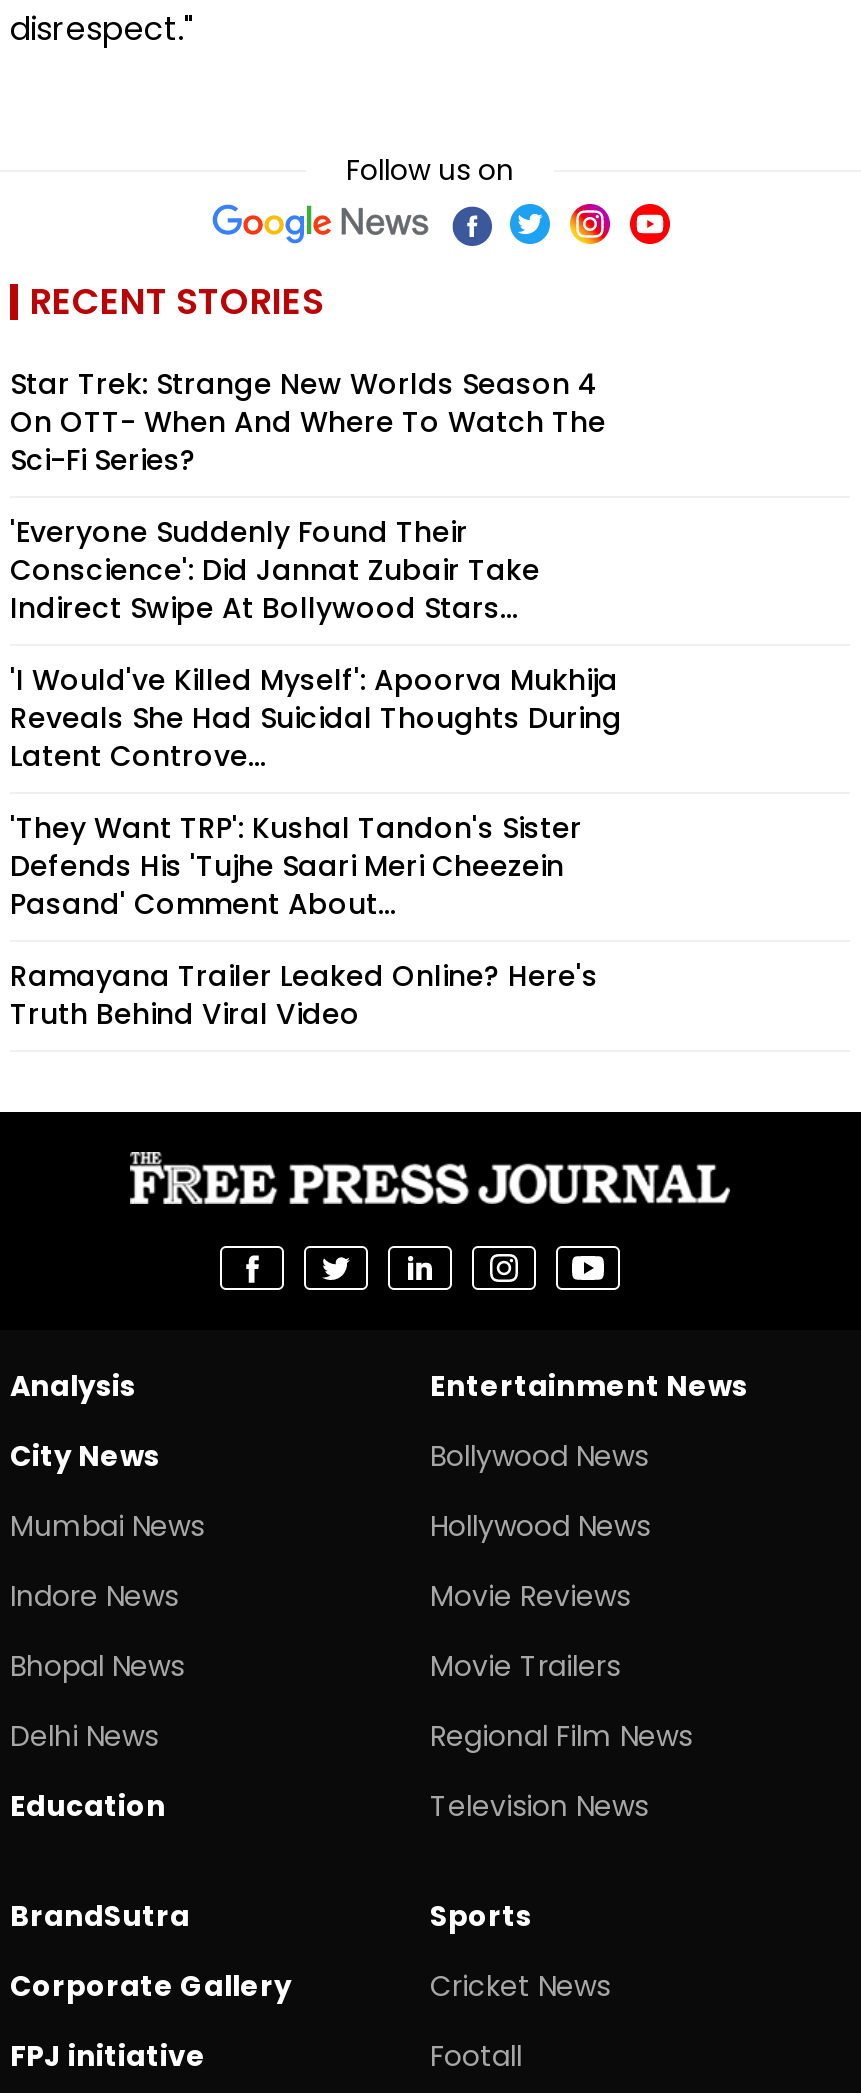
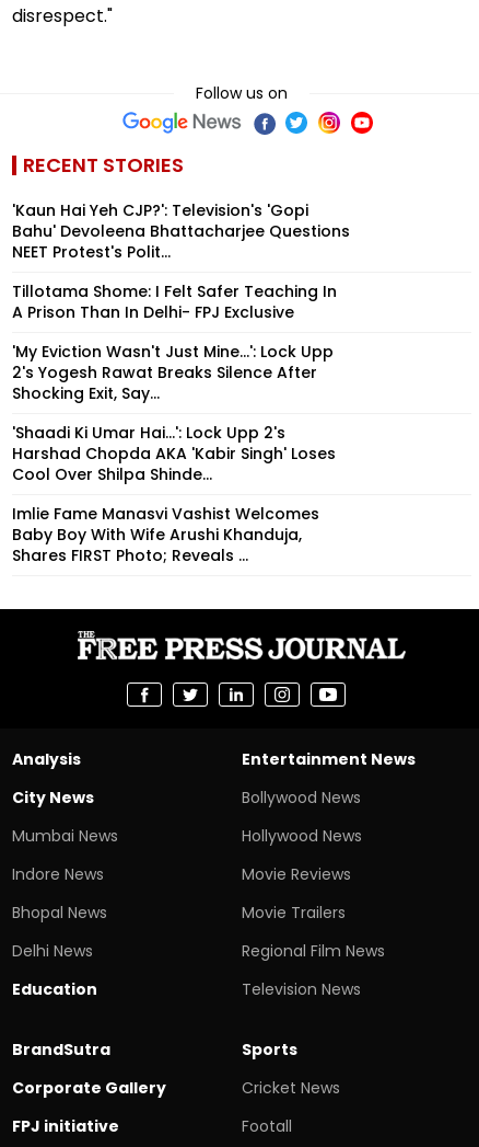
[10,364,606,480] Star Trek: Strange New Worlds Season 4 | On OTT- When And Where To Watch The | Sci-Fi Series? -> [12,199,350,263] 'Kaun Hai Yeh CJP?': Television's 'Gopi | Bahu' Devoleena Bhattacharjee Questions | NEET Protest's Polit...
[10,512,540,628] 'Everyone Suddenly Found Their | Conscience': Did Jannat Zubair Take | Indirect Swipe At Bollywood Stars... -> [12,280,337,323] Tillotama Shome: I Felt Safer Teaching In | A Prison Than In Delhi- FPJ Exclusive
[10,660,622,776] 'I Would've Killed Myself': Apoorva Mukhija | Reveals She Had Suicidal Thoughts During | Latent Controve... -> [12,341,334,404] 'My Eviction Wasn't Just Mine...': Lock Upp | 2's Yogesh Rawat Breaks Silence After | Shocking Exit, Say...
[10,808,582,924] 'They Want TRP': Kushal Tandon's Sister | Defends His 'Tujhe Saari Meri Cheezein | Pasand' Comment About... -> [12,422,336,485] 'Shaadi Ki Umar Hai...': Lock Upp 2's | Harshad Chopda AKA 'Kabir Singh' Loses | Cool Over Shilpa Shinde...
[10,956,598,1034] Ramayana Trailer Leaked Online? Here's | Truth Behind Viral Video -> [12,503,319,566] Imlie Fame Manasvi Vashist Welcomes | Baby Boy With Wife Arushi Khanduja, | Shares FIRST Photo; Reveals ...

